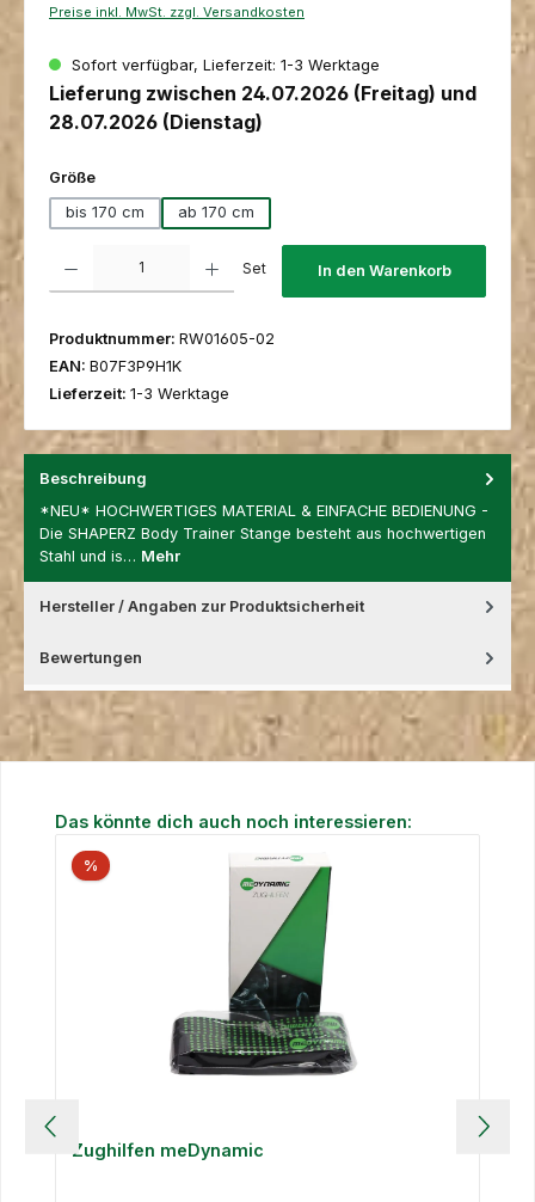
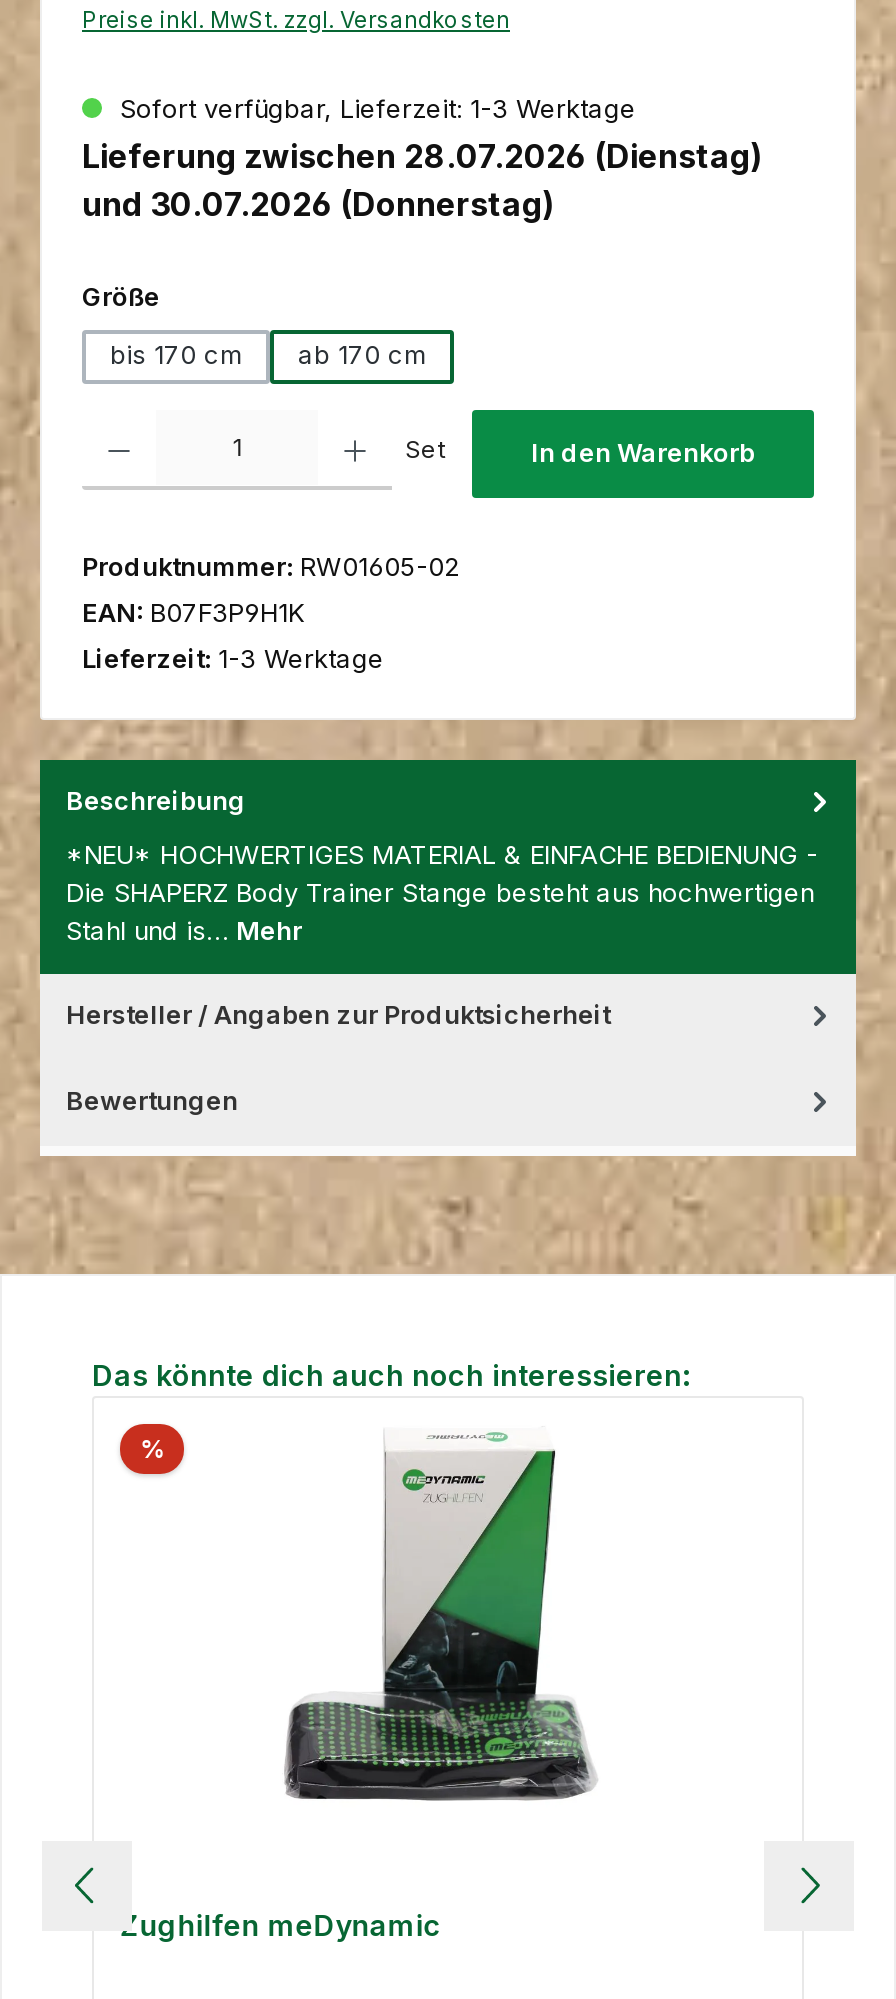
[49,81,476,133] Lieferung zwischen 24.07.2026 (Freitag) und | 28.07.2026 (Dienstag) -> [82,135,762,223] Lieferung zwischen 28.07.2026 (Dienstag) | und 30.07.2026 (Donnerstag)

